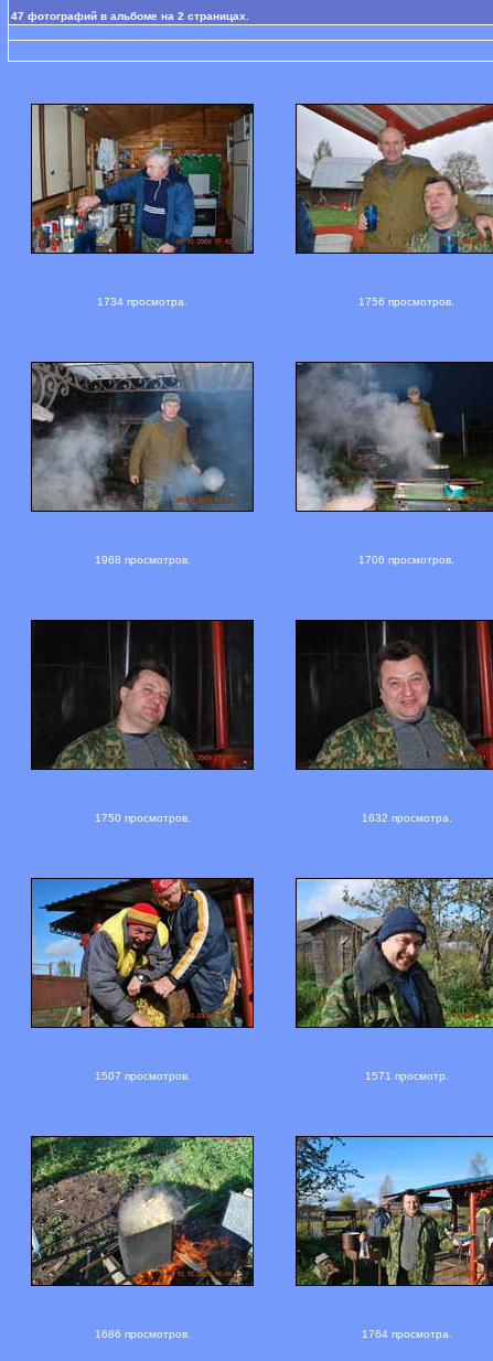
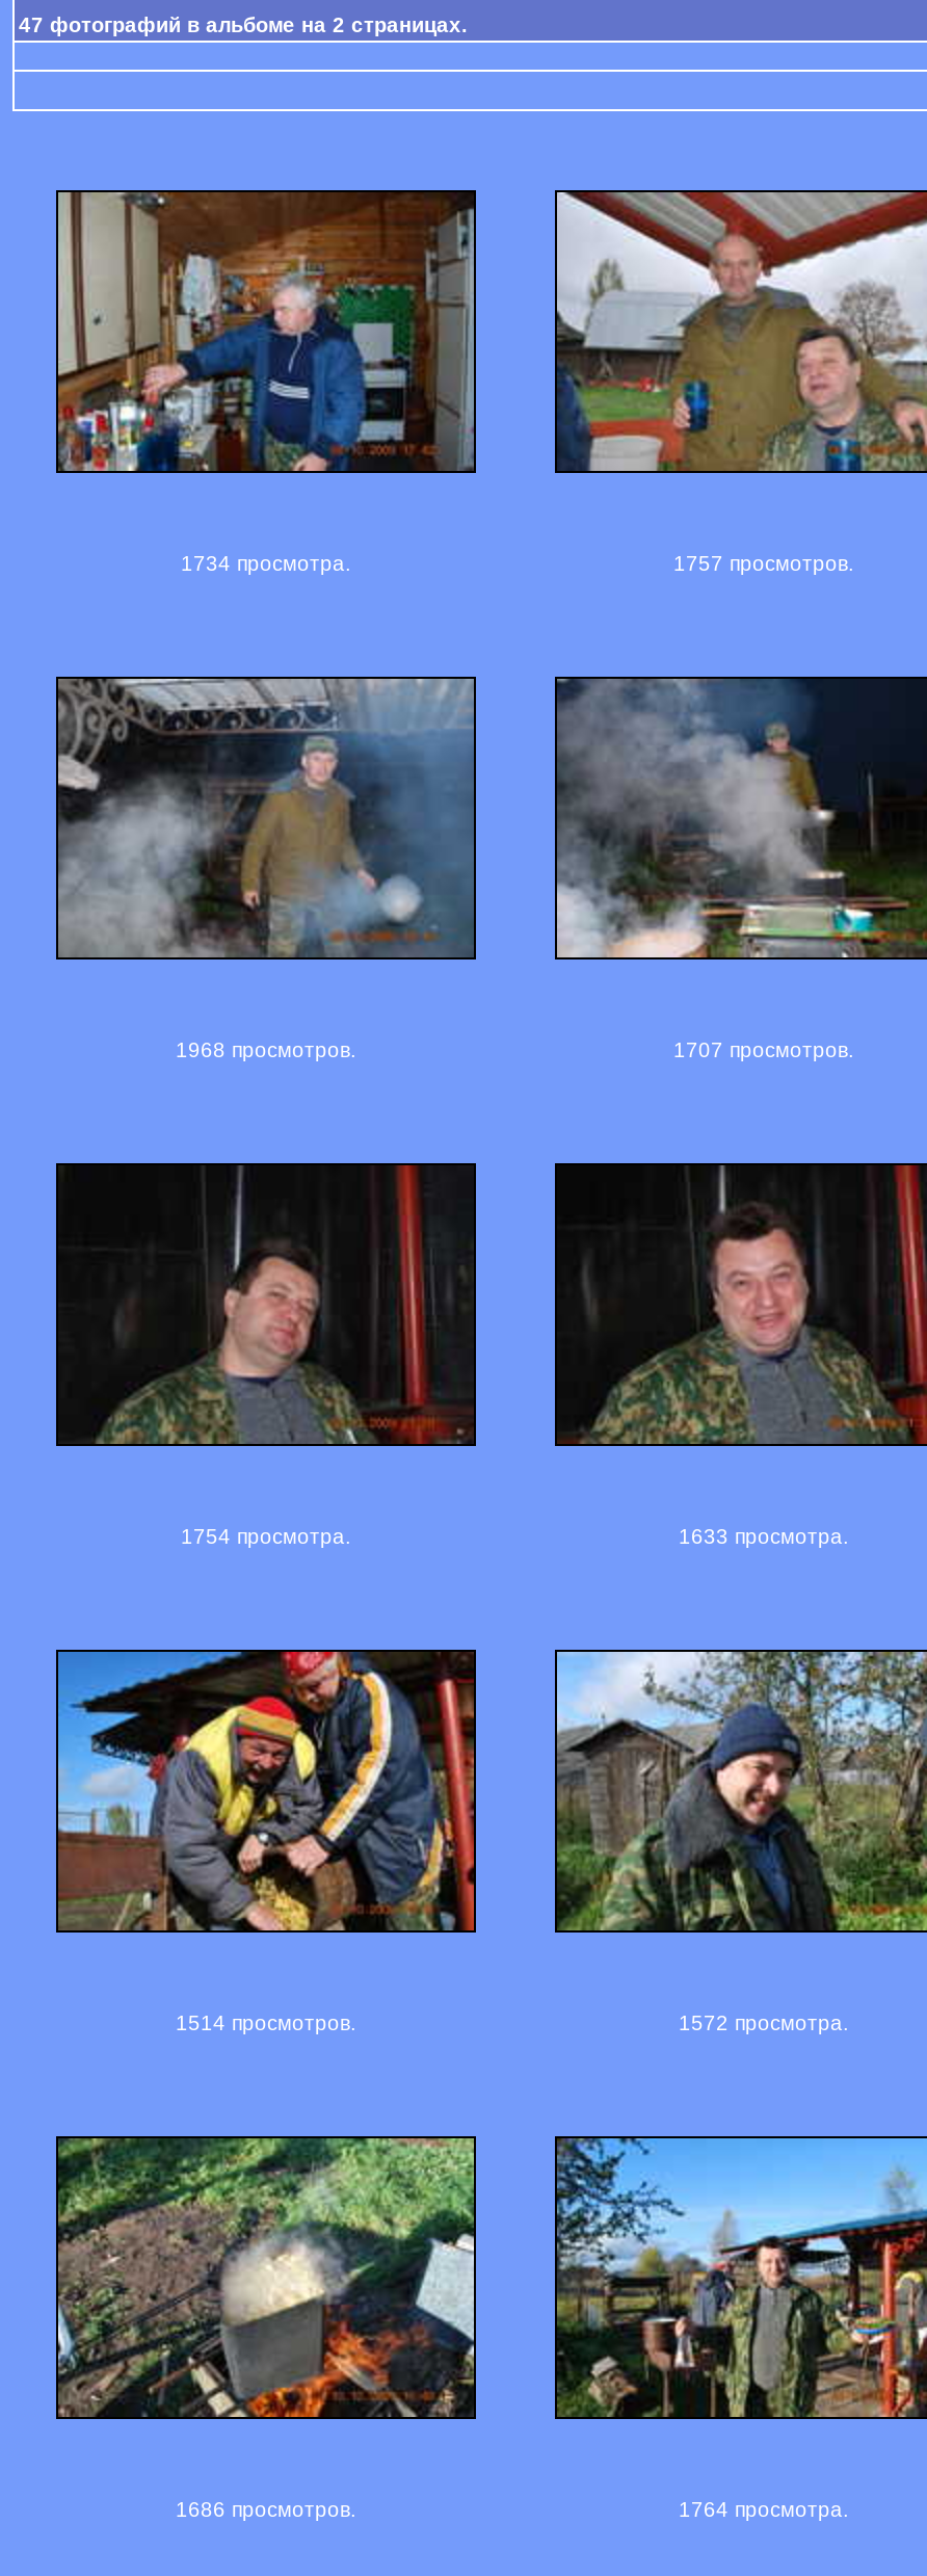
[358,296,454,308] 1756 просмотров. -> [673,552,854,575] 1757 просмотров.
[358,554,454,566] 1706 просмотров. -> [673,1039,854,1061] 1707 просмотров.
[94,812,452,824] 1750 просмотров. | 1632 просмотра. -> [181,1525,849,1548] 1754 просмотра. | 1633 просмотра.
[94,1070,448,1082] 1507 просмотров. | 1571 просмотр. -> [176,2012,849,2034] 1514 просмотров. | 1572 просмотра.

